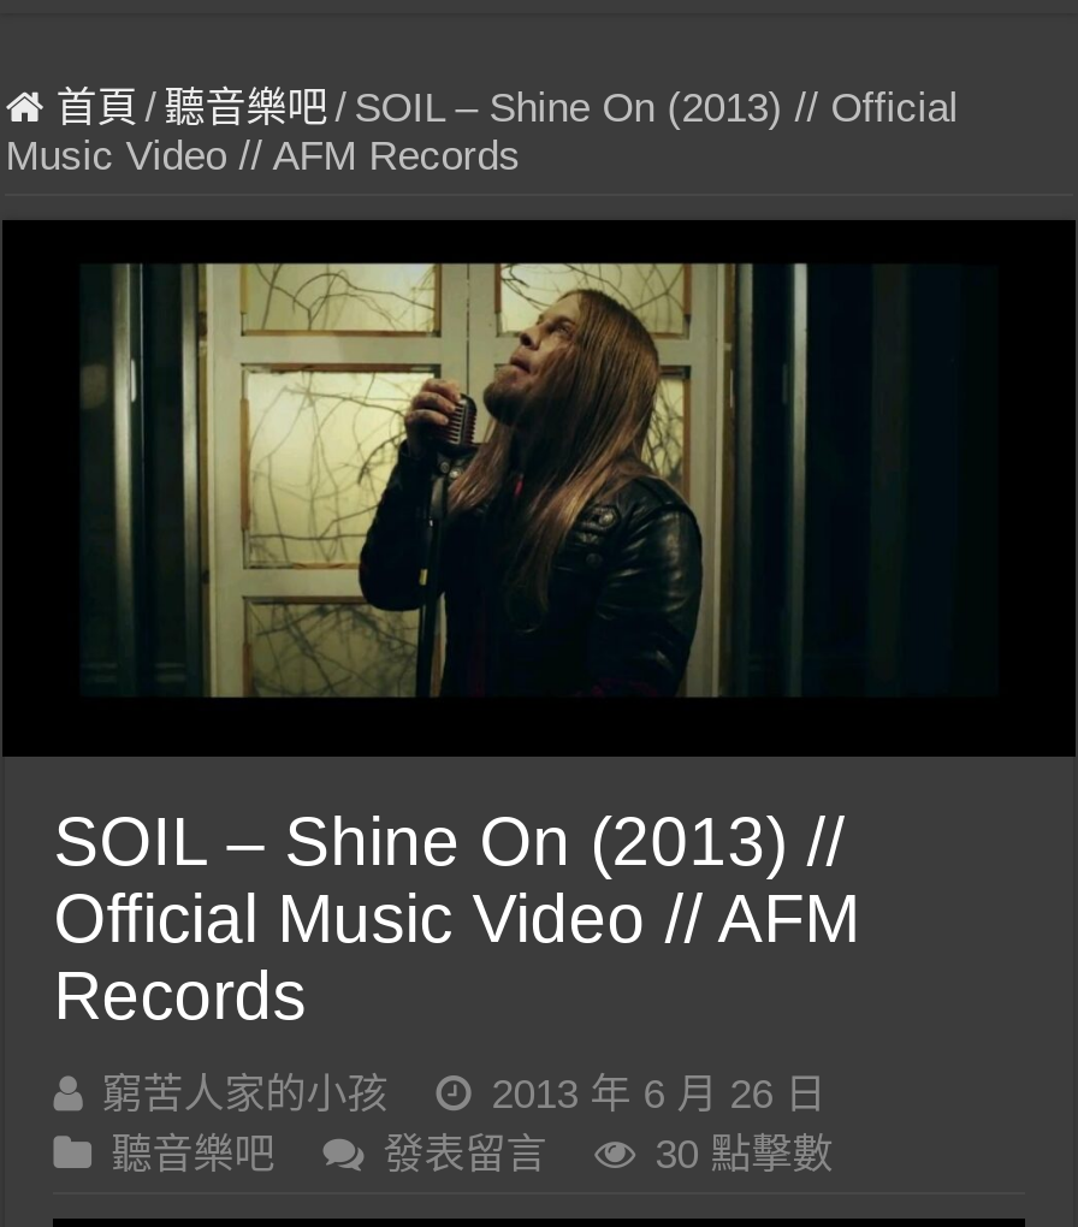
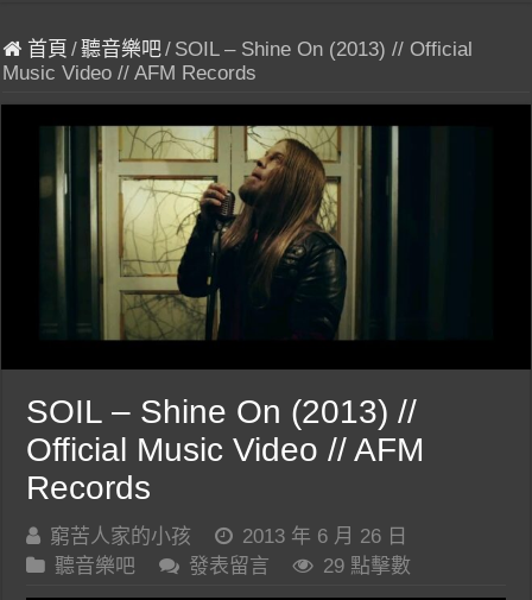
[655,1131,833,1177] 30 點擊數 -> [323,555,411,577] 29 點擊數

